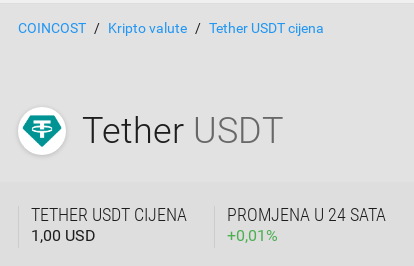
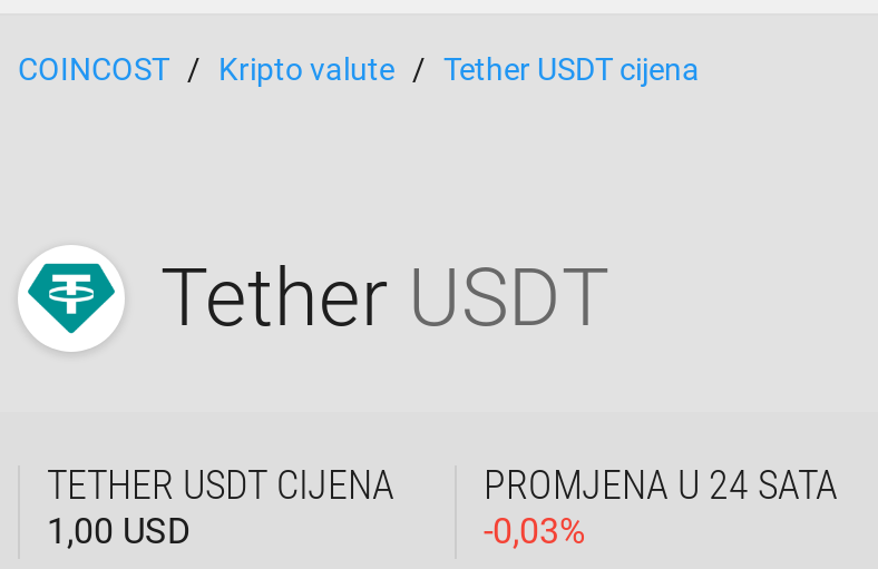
[227,226,278,245] +0,01% -> [484,510,586,552] -0,03%

